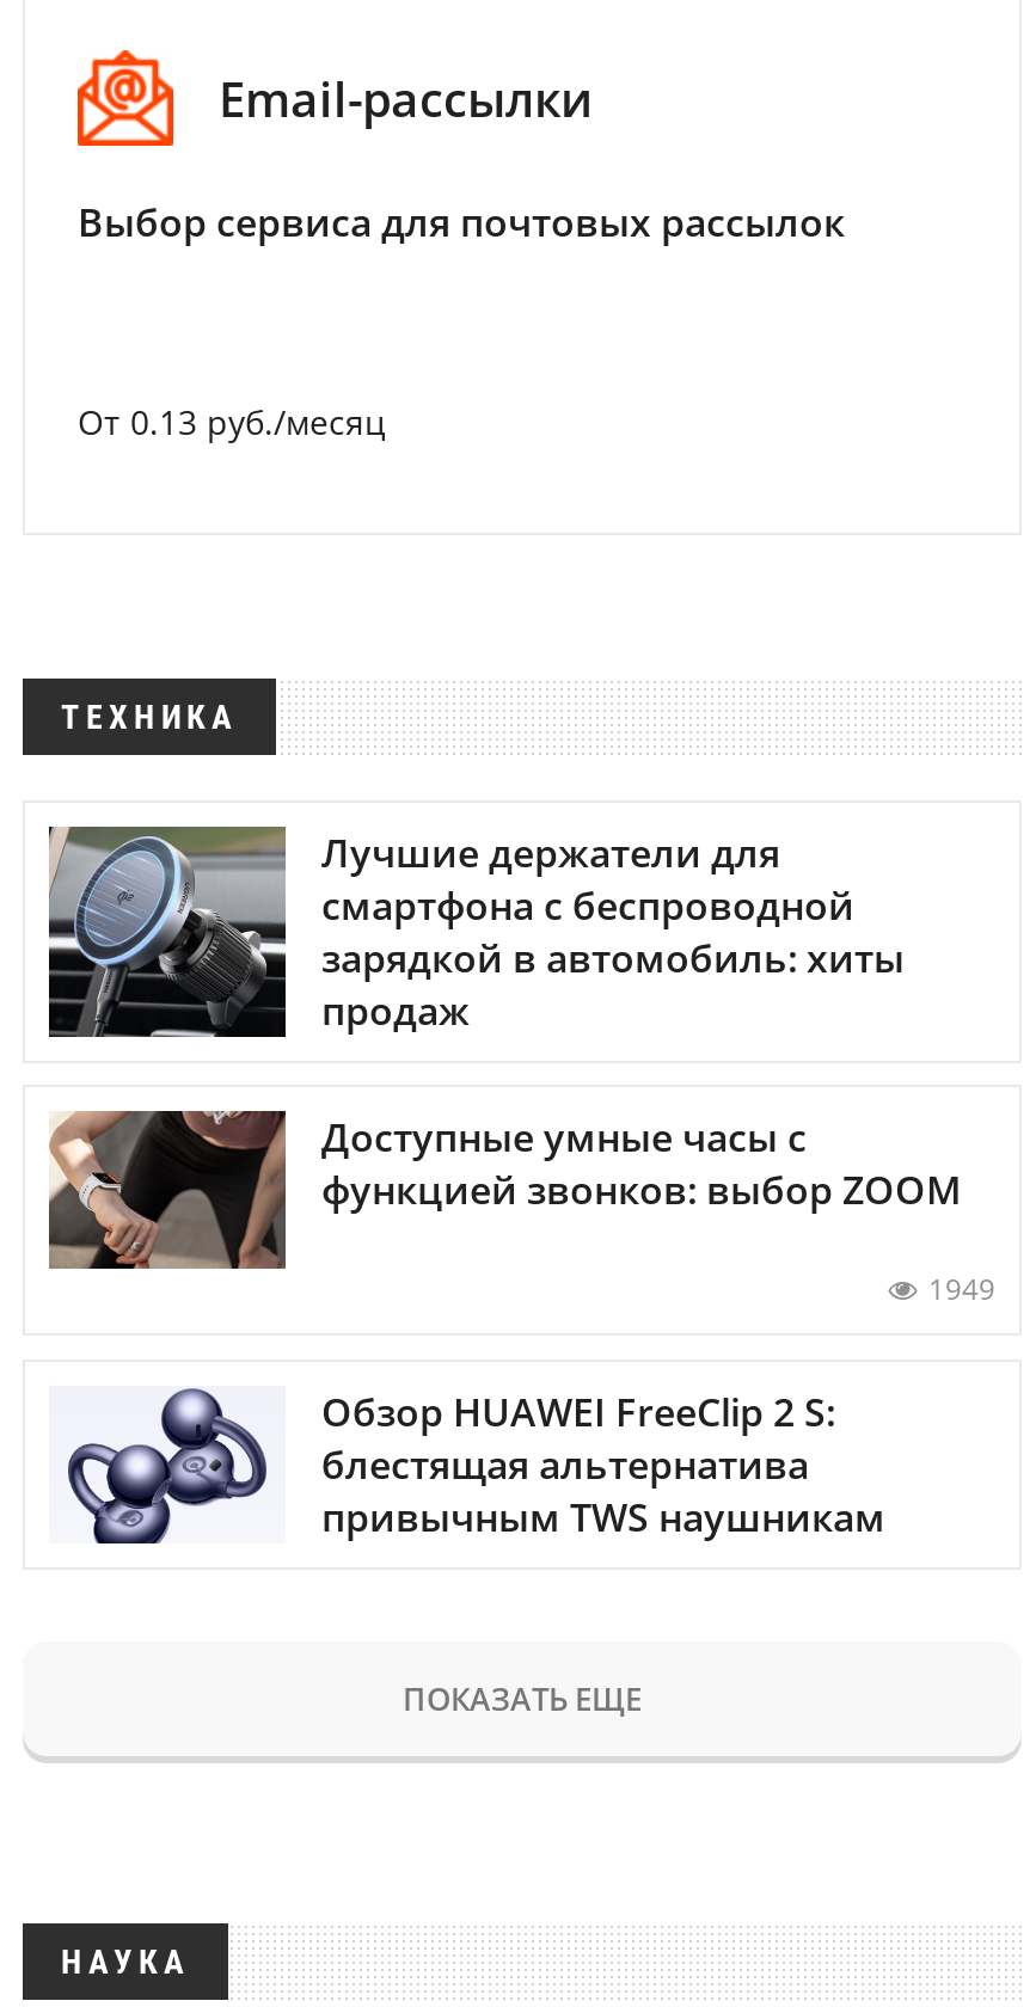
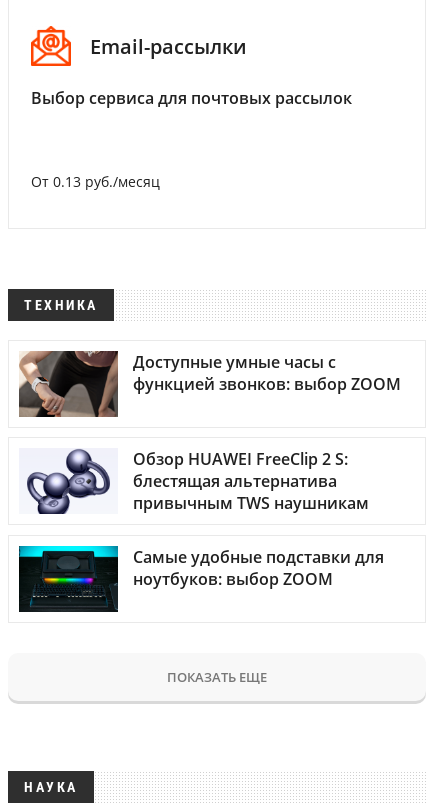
[47,824,905,1039] [image] | Лучшие держатели для | смартфона с беспроводной | зарядкой в автомобиль: хиты | продаж -> none
moved [47,1106,962,1271] -> [18,349,401,418]: [image] | Доступные умные часы с | функцией звонков: выбор ZOOM
[928,1269,995,1310] 1949 -> none
moved [63,1385,885,1546] -> [25,448,369,516]: [image] | Обзор HUAWEI FreeClip 2 S: | блестящая альтернатива | привычным TWS наушникам
none -> [18,545,384,613] [image] | Самые удобные подставки для | ноутбуков: выбор ZOOM

